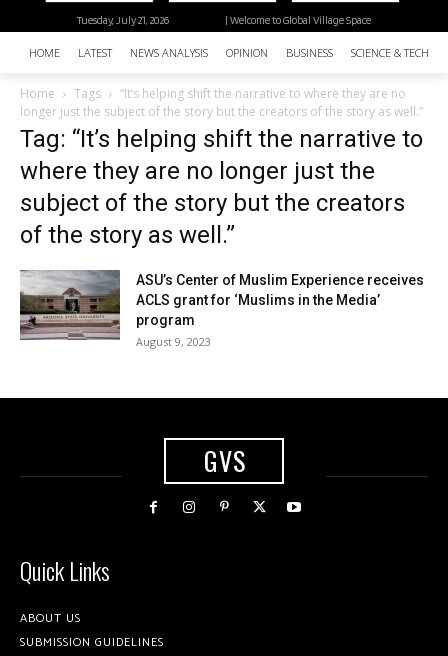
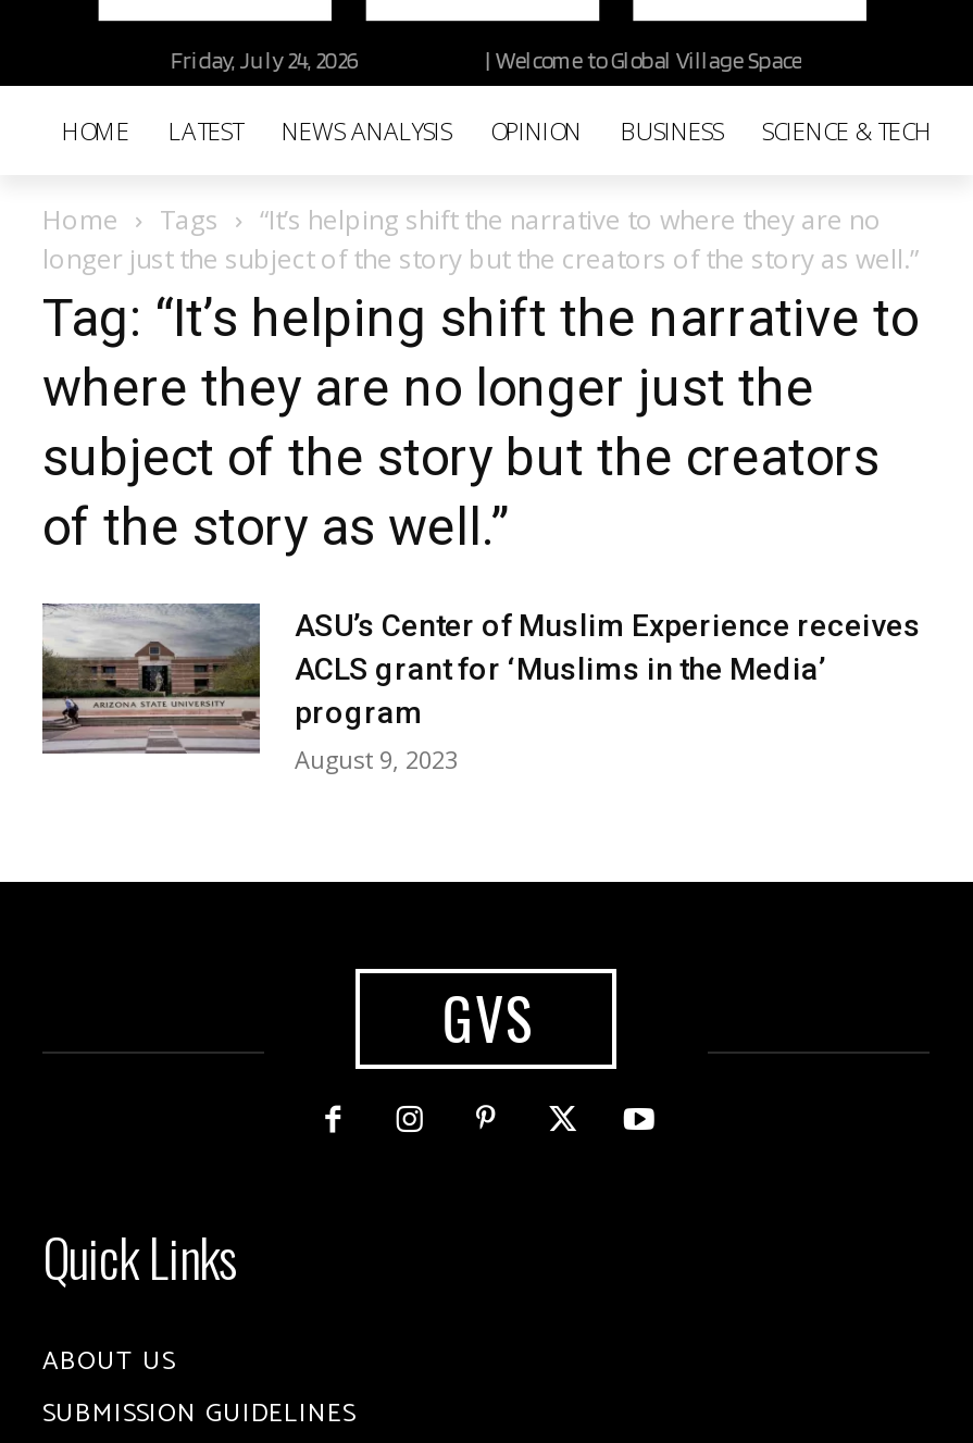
[77,13,169,27] Tuesday, July 21, 2026 -> [170,45,357,75] Friday, July 24, 2026

